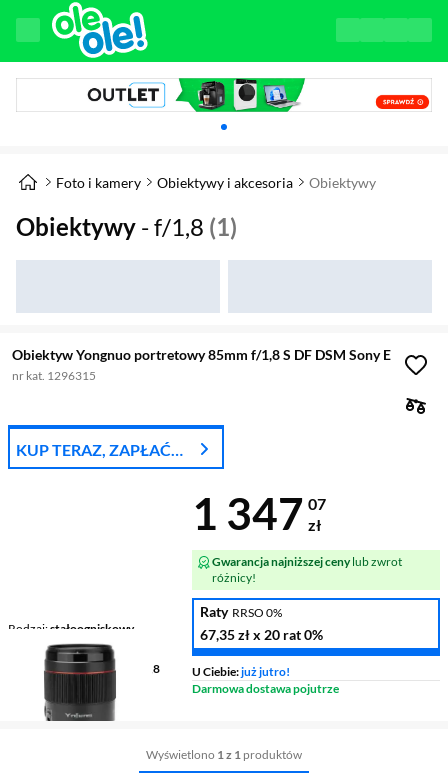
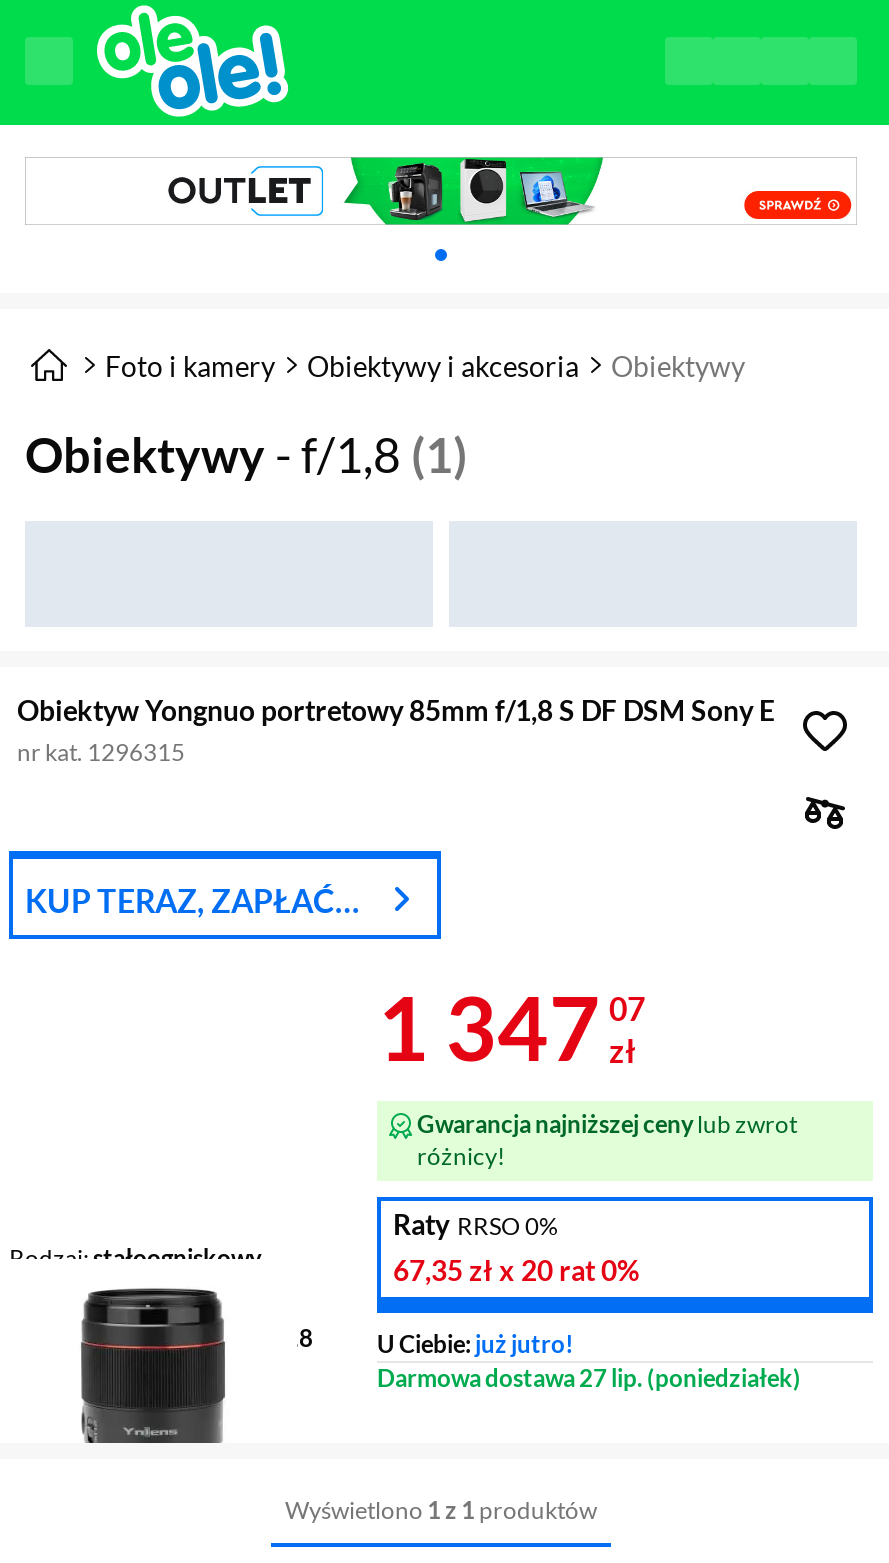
[192,681,339,696] Darmowa dostawa pojutrze -> [377,1364,801,1394] Darmowa dostawa 27 lip. (poniedziałek)

